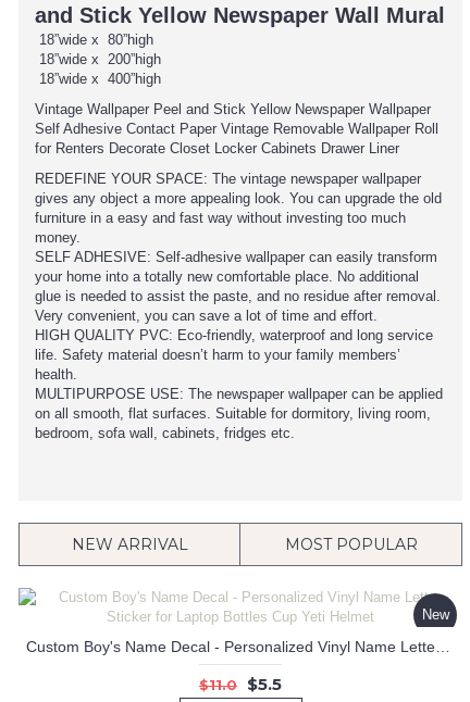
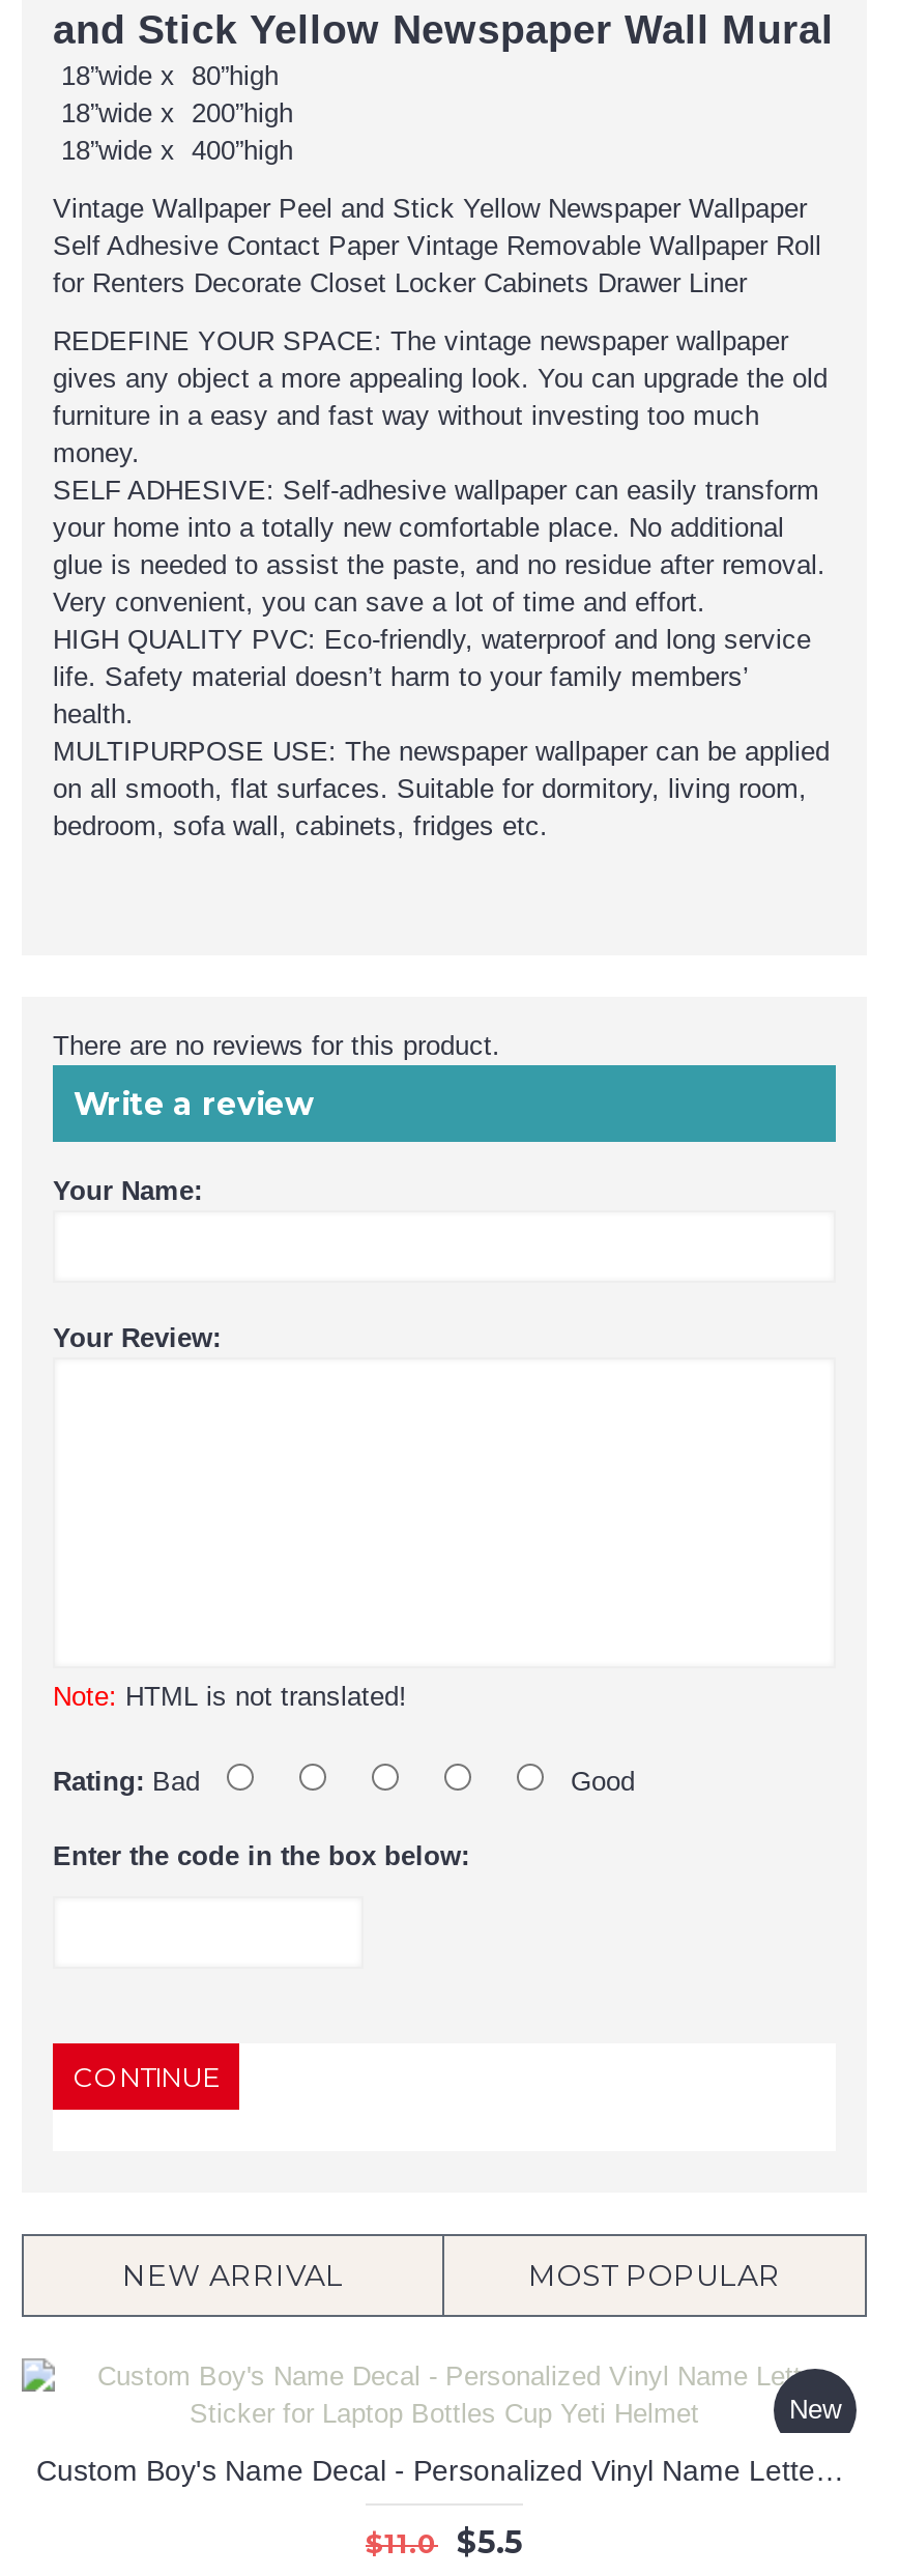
none -> [53,1030,500,1206] There are no reviews for this product. | Write a review | Your Name:
none -> [53,1322,221,1353] Your Review:
none -> [53,1681,635,1871] Note: HTML is not translated! | Rating: Bad | Good | Enter the code in the box below:
none -> [74,2060,219,2093] CONTINUE

